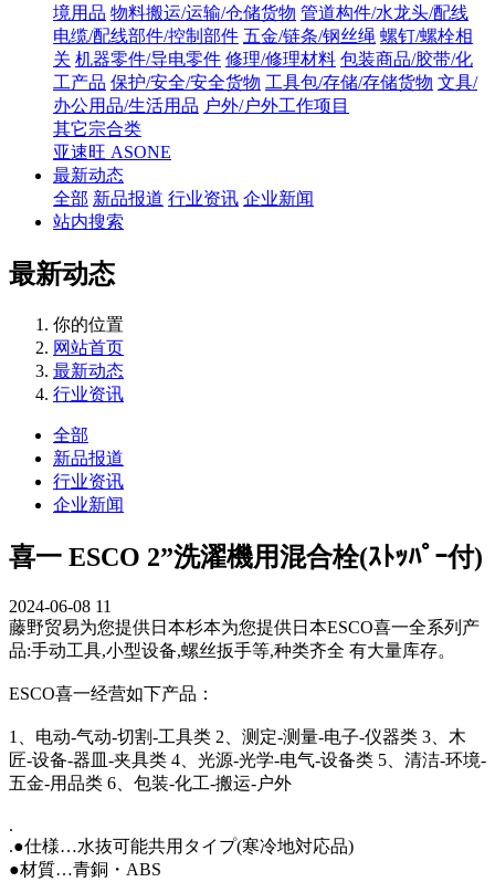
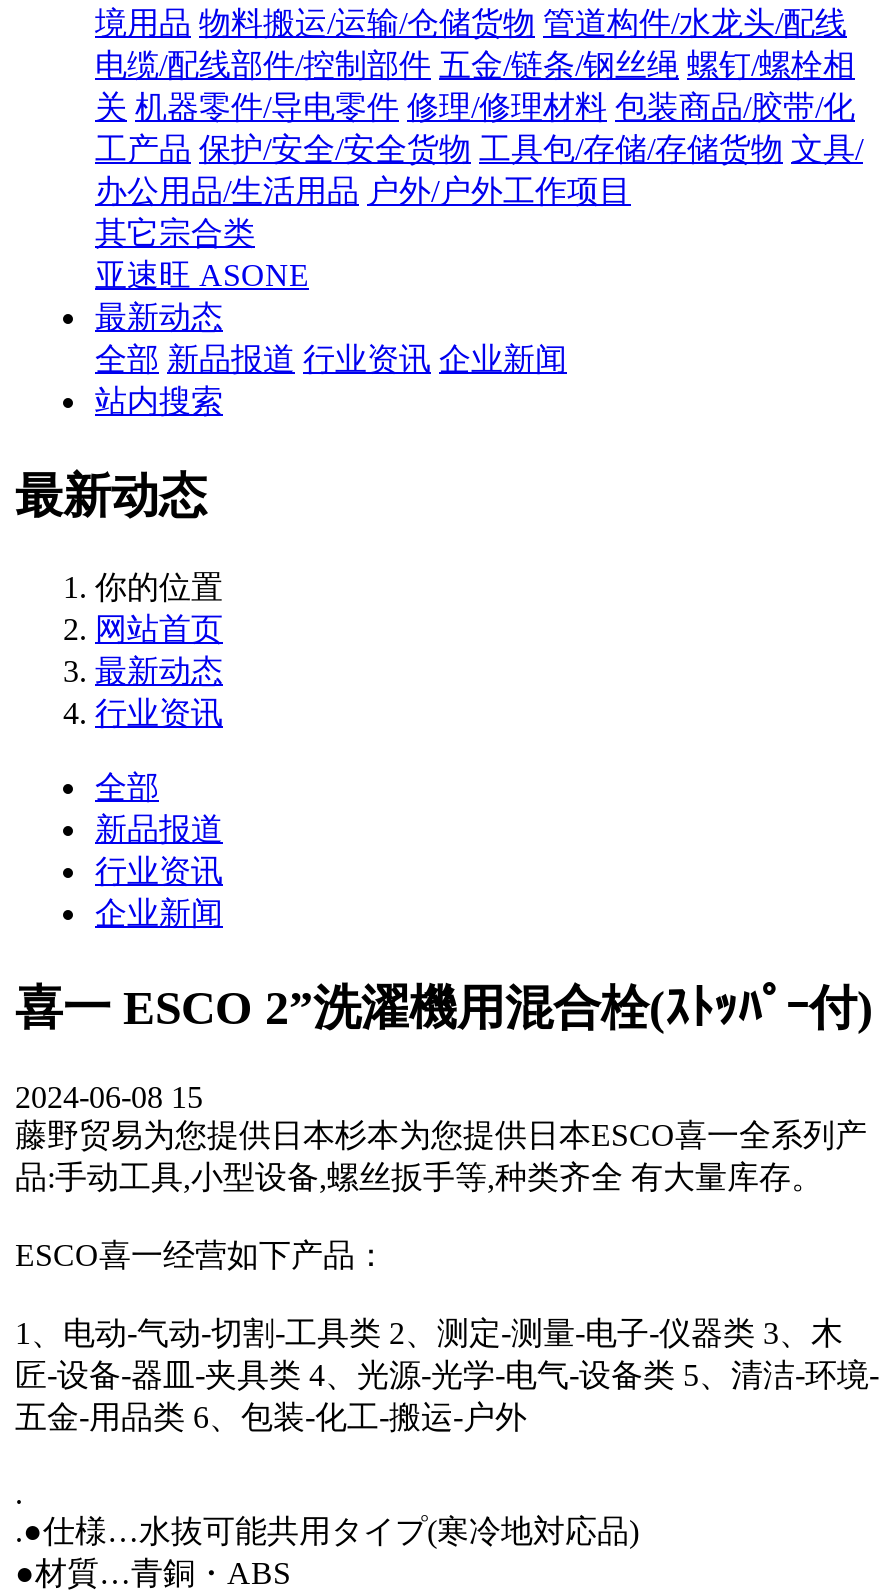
[9,596,112,615] 2024-06-08 11 -> [15,1079,203,1113] 2024-06-08 15

